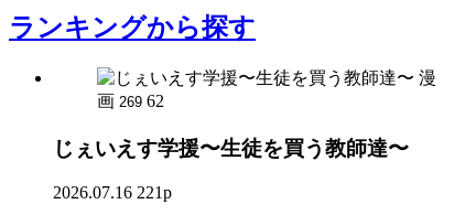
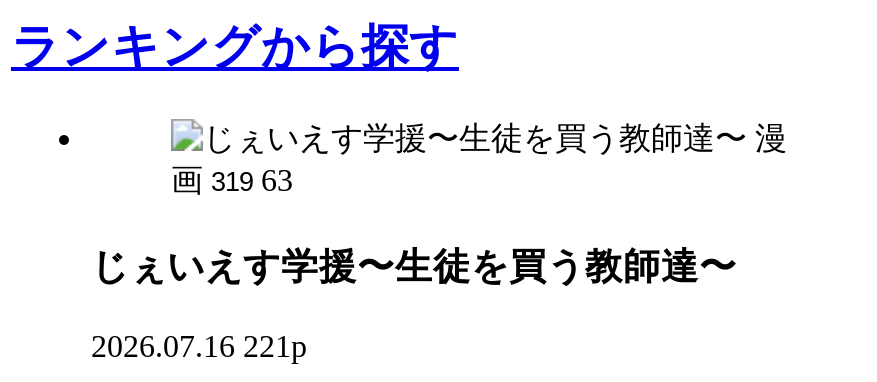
[97,92,164,110] 画 269 62 -> [171,163,293,197] 画 319 63

